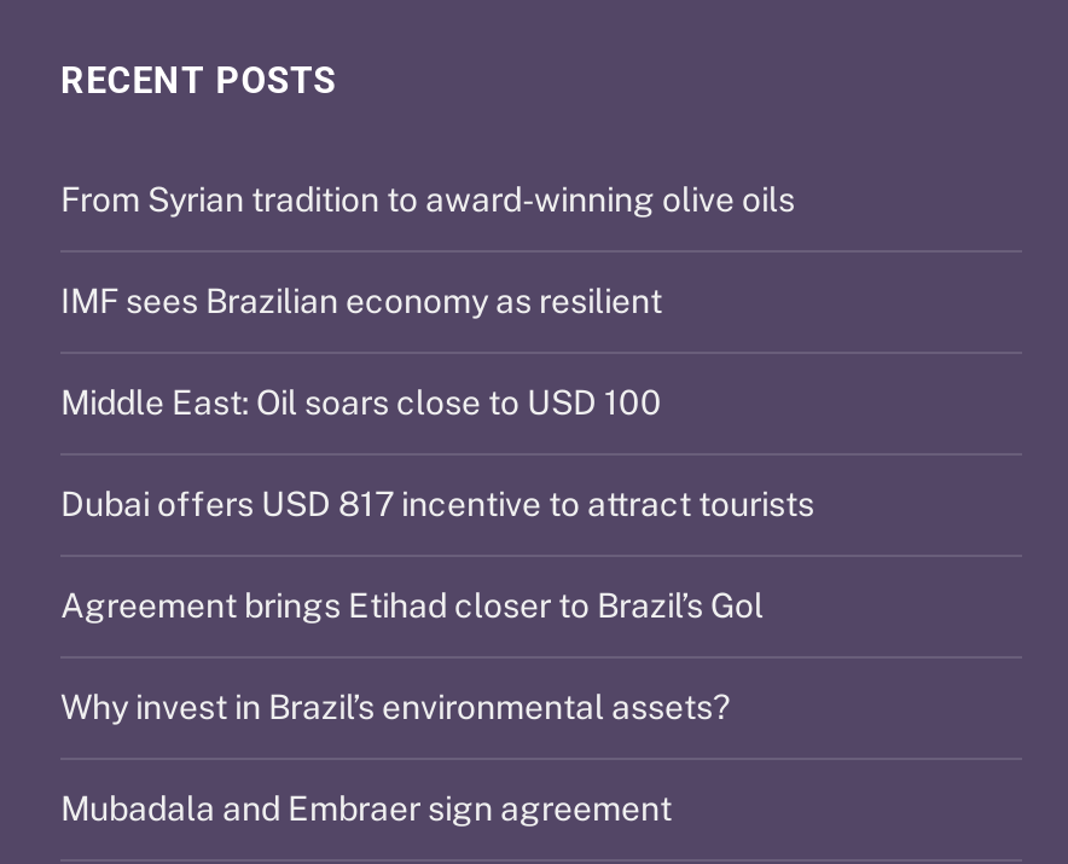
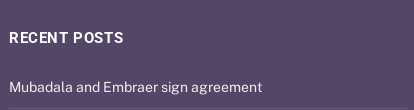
[60,180,814,726] From Syrian tradition to award-winning olive oils | IMF sees Brazilian economy as resilient | Middle East: Oil soars close to USD 100 | Dubai offers USD 817 incentive to attract tourists | Agreement brings Etihad closer to Brazil’s Gol | Why invest in Brazil’s environmental assets? -> none

